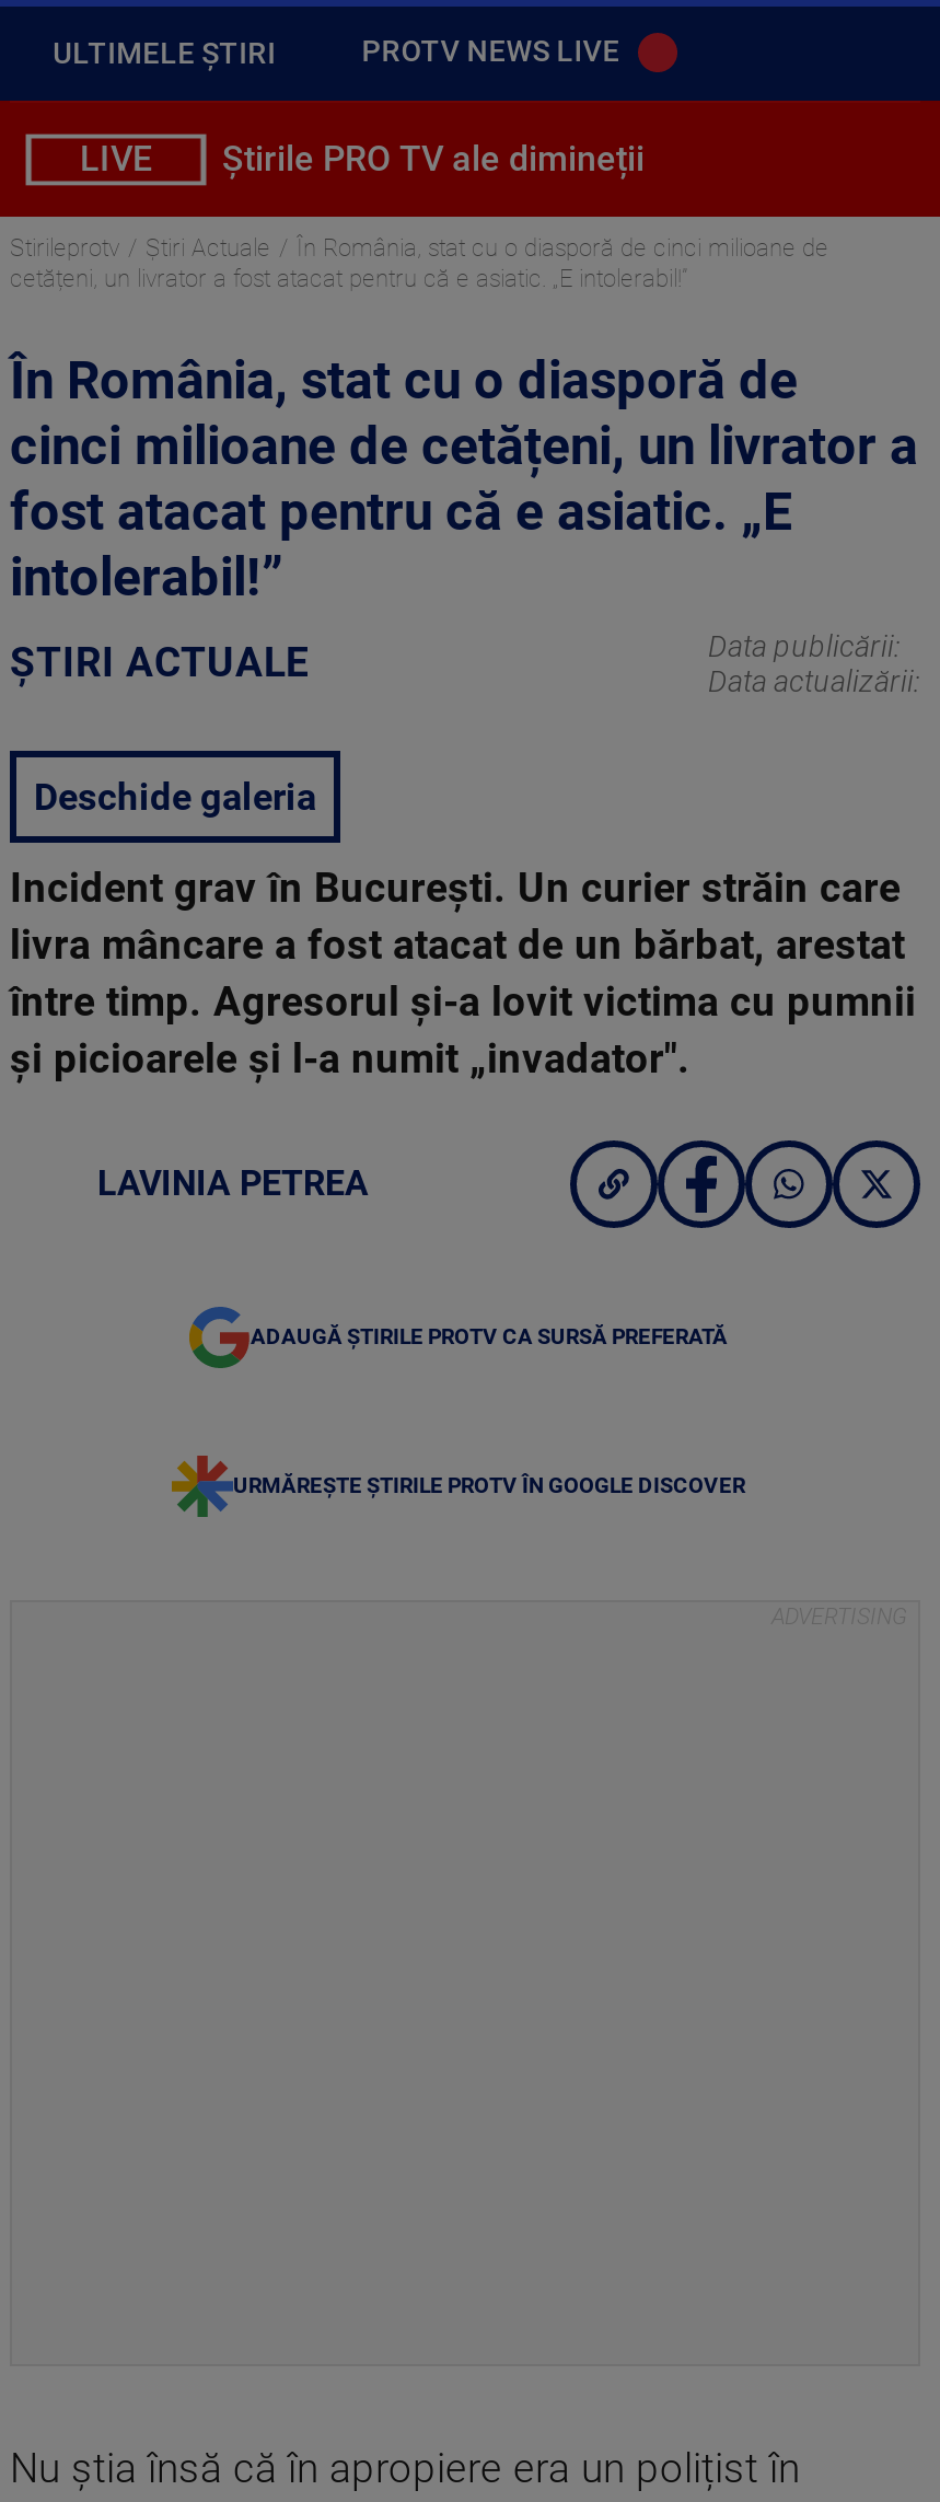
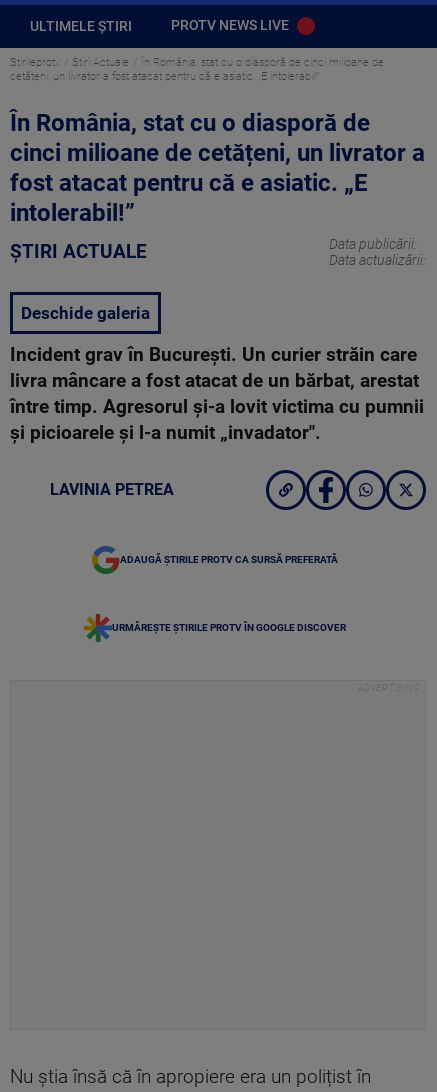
[80,138,645,179] LIVE | Știrile PRO TV ale dimineții -> none

